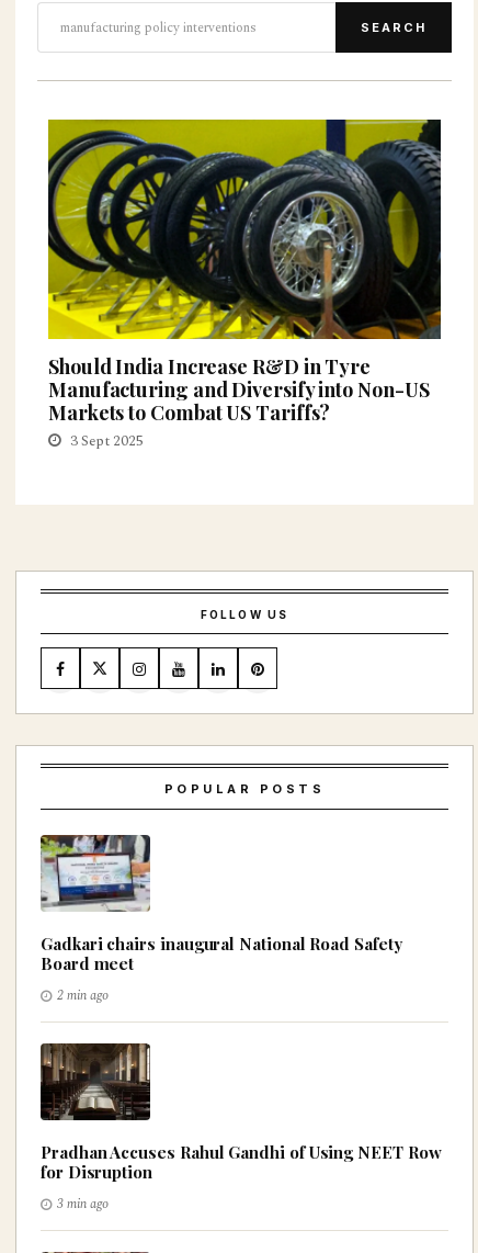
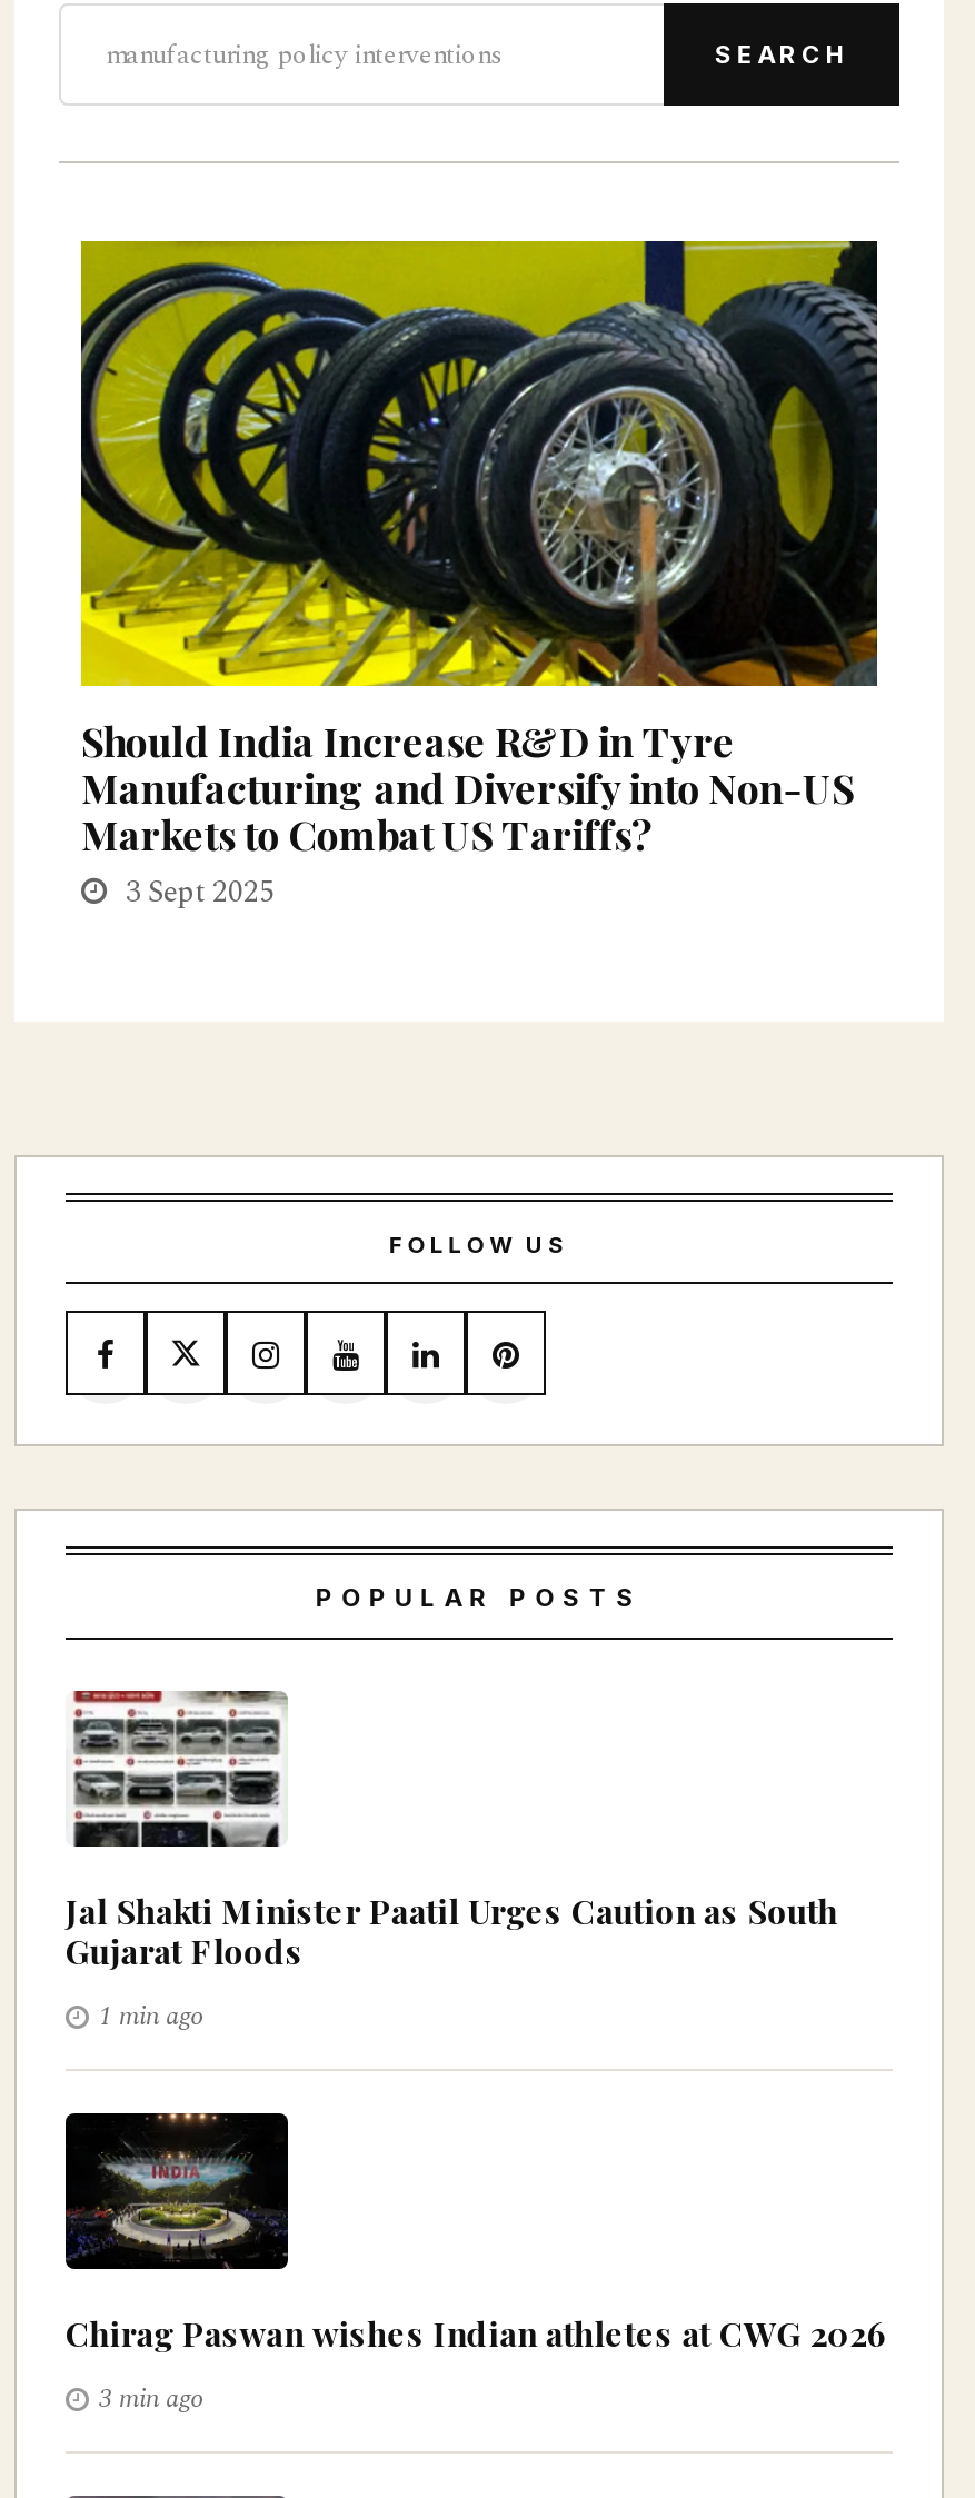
[39,834,402,974] [image] | Gadkari chairs inaugural National Road Safety | Board meet -> [66,1691,838,1973] [image] | Jal Shakti Minister Paatil Urges Caution as South | Gujarat Floods
[57,985,109,1006] 2 min ago -> [99,1996,203,2038] 1 min ago
[39,1042,441,1183] [image] | Pradhan Accuses Rahul Gandhi of Using NEET Row | for Disruption -> [66,2111,887,2356] [image] | Chirag Paswan wishes Indian athletes at CWG 2026

